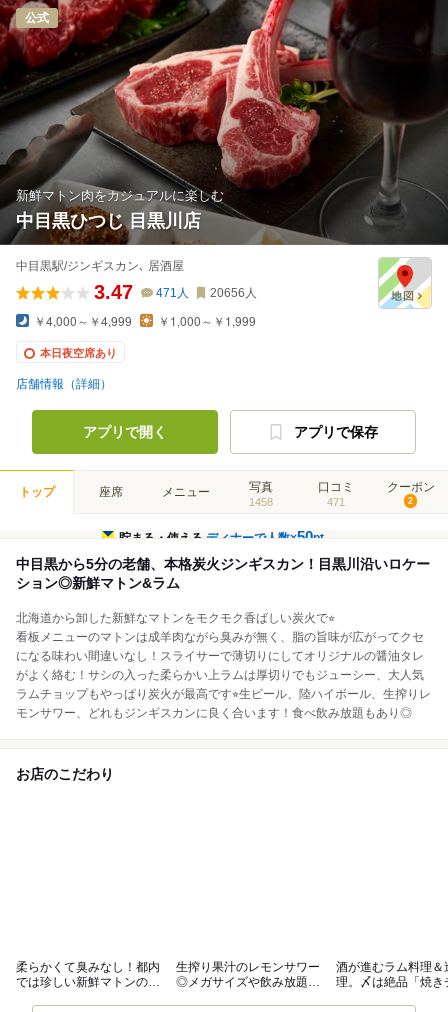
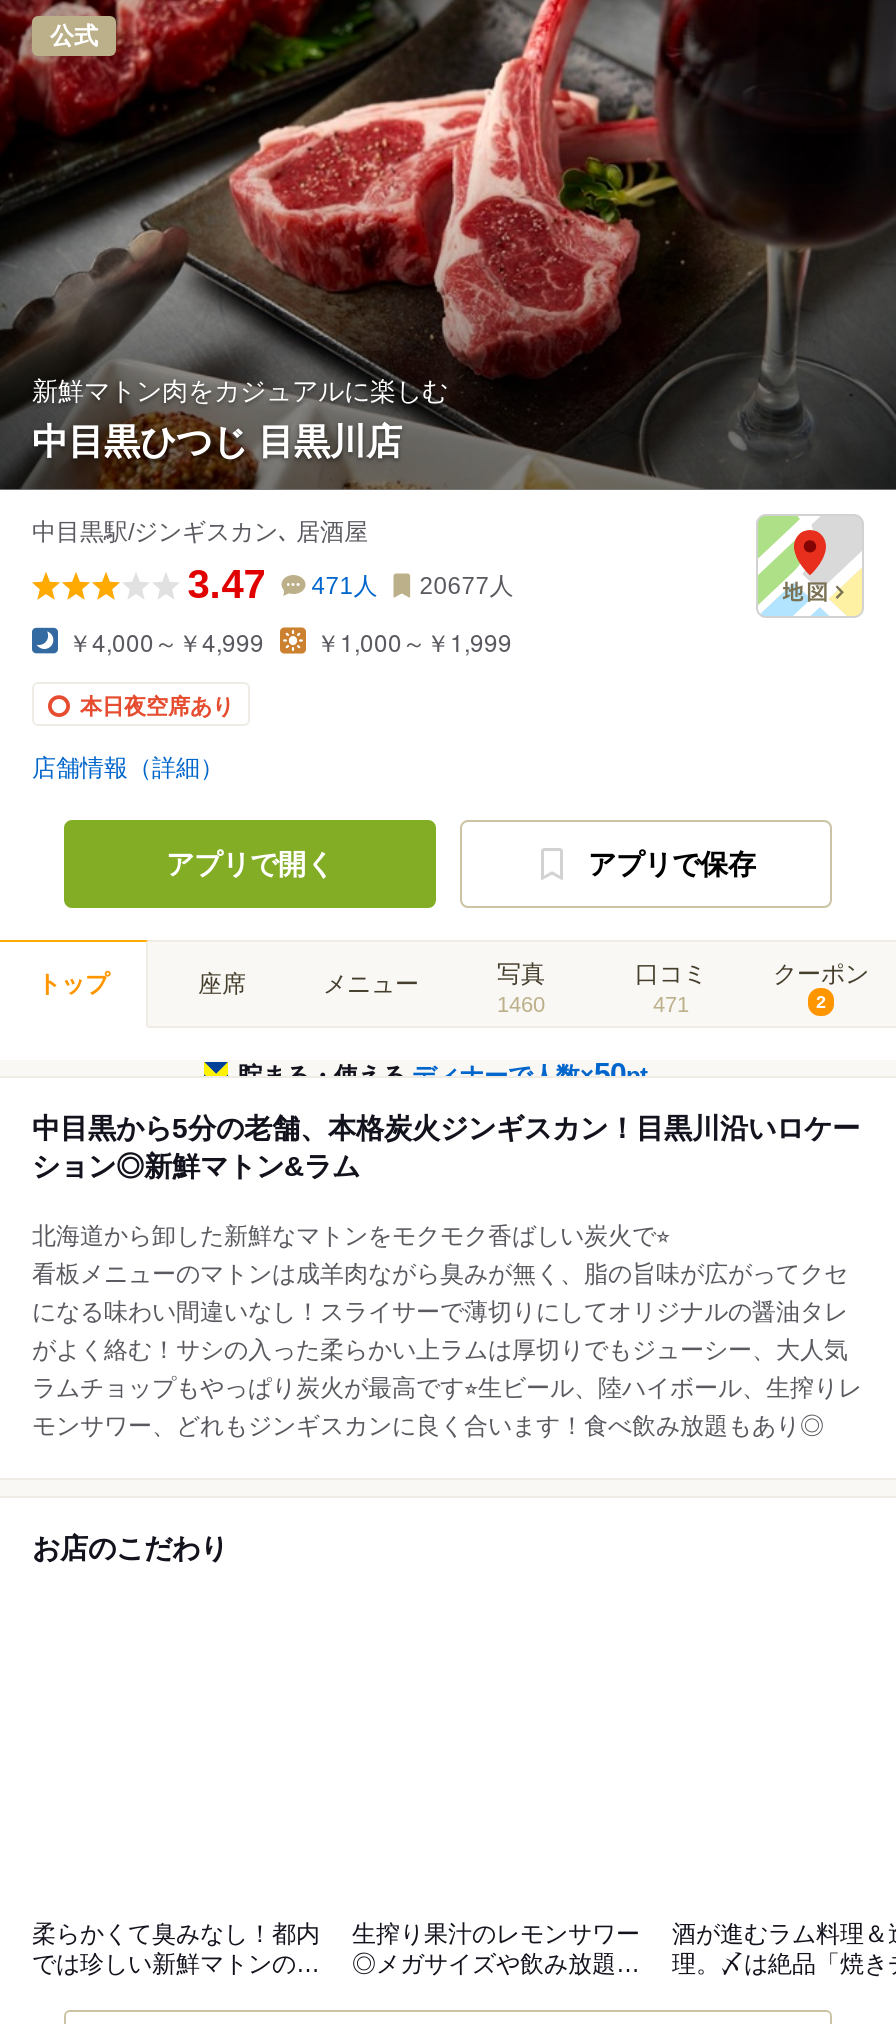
[94,281,257,303] 3.47 471人 20656人 -> [188,562,514,606] 3.47 471人 20677人
[248,496,272,508] 1458 -> [497,992,545,1016] 1460

